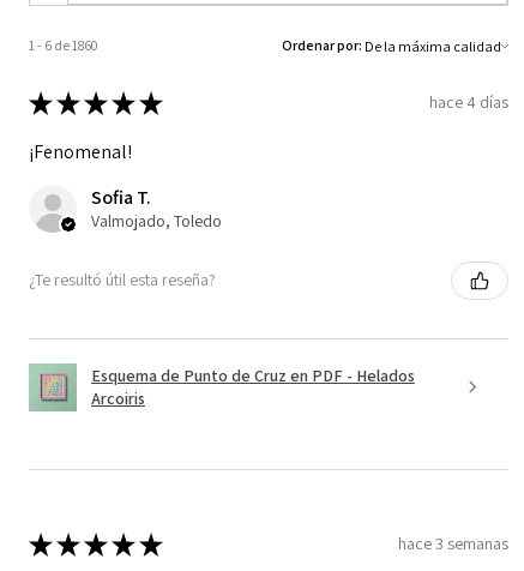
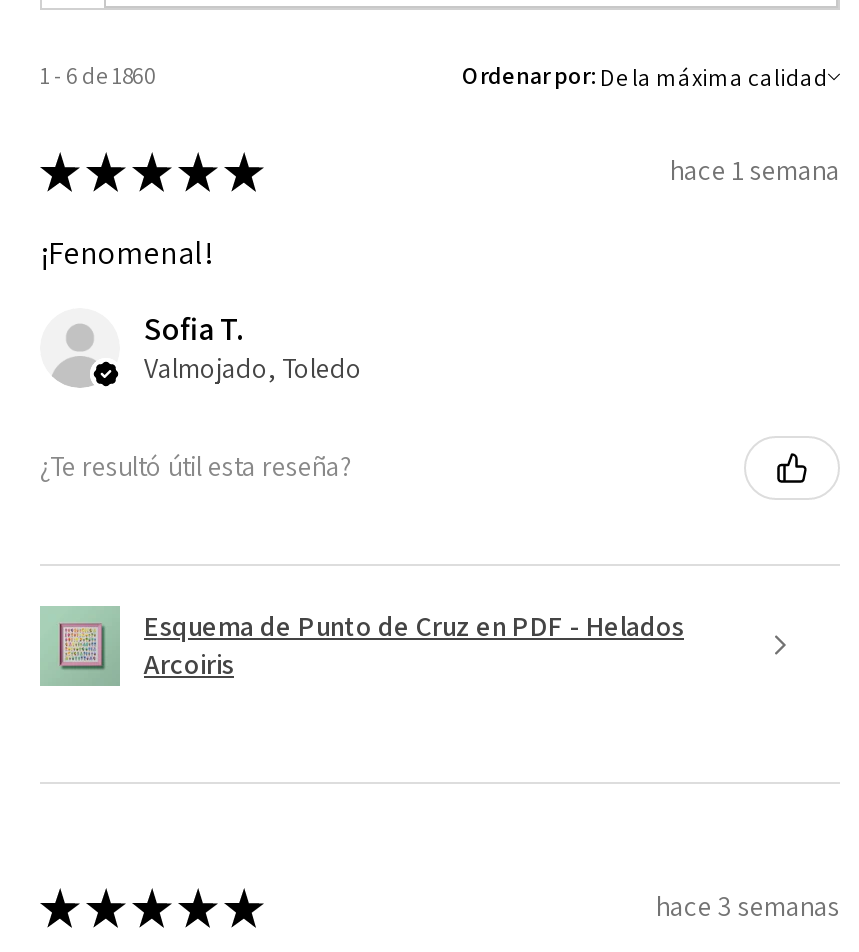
[429,92,508,113] hace 4 días -> [670,153,840,189] hace 1 semana

